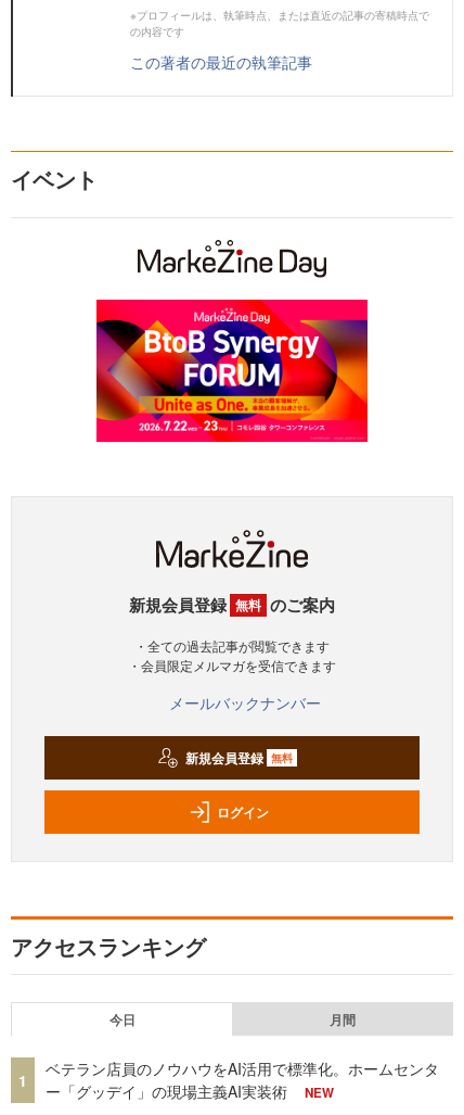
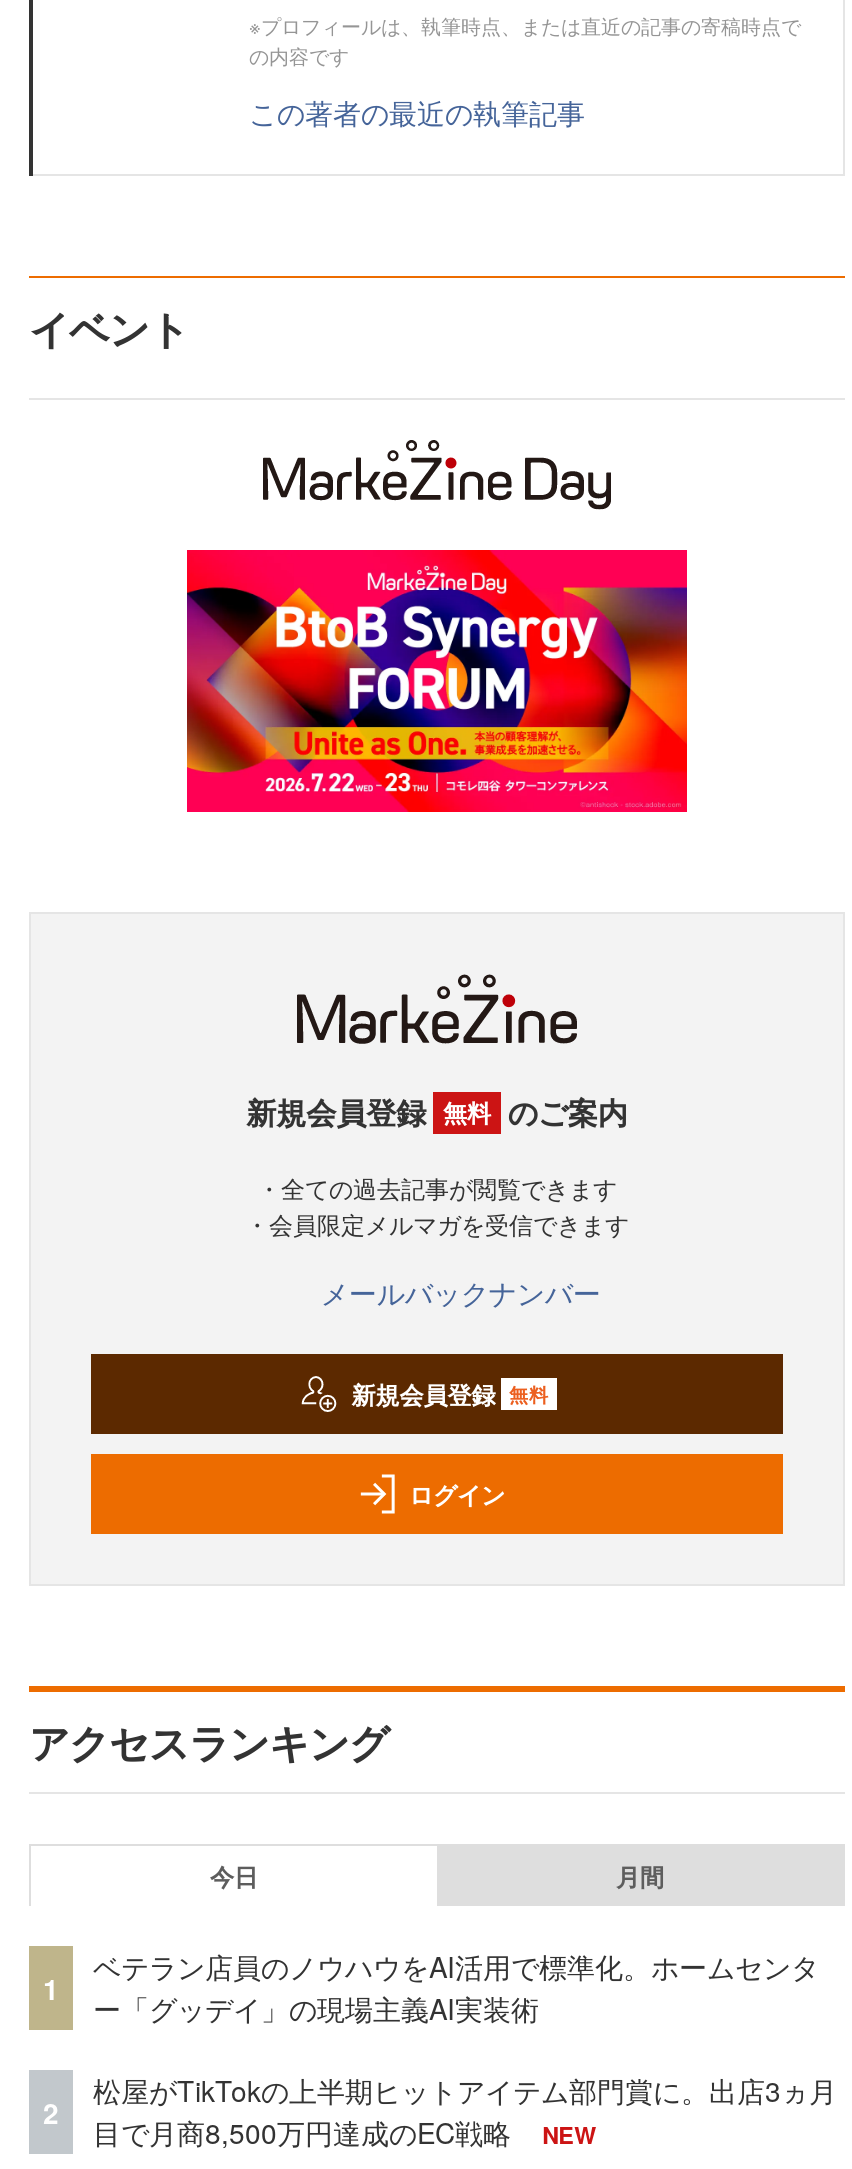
none -> [43,2092,59,2132] 2
none -> [93,2070,837,2152] 松屋がTikTokの上半期ヒットアイテム部門賞に。出店3ヵ月 | 目で月商8,500万円達成のEC戦略

